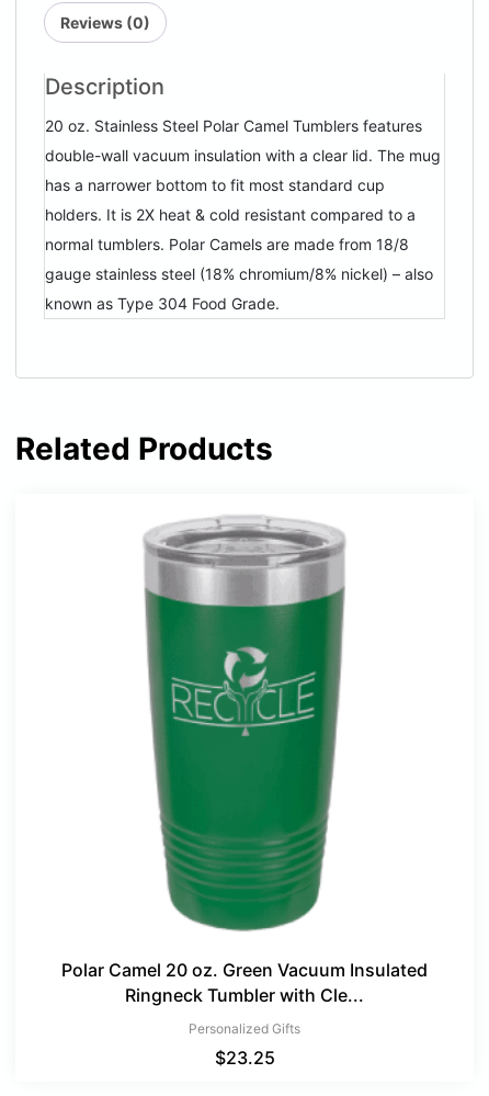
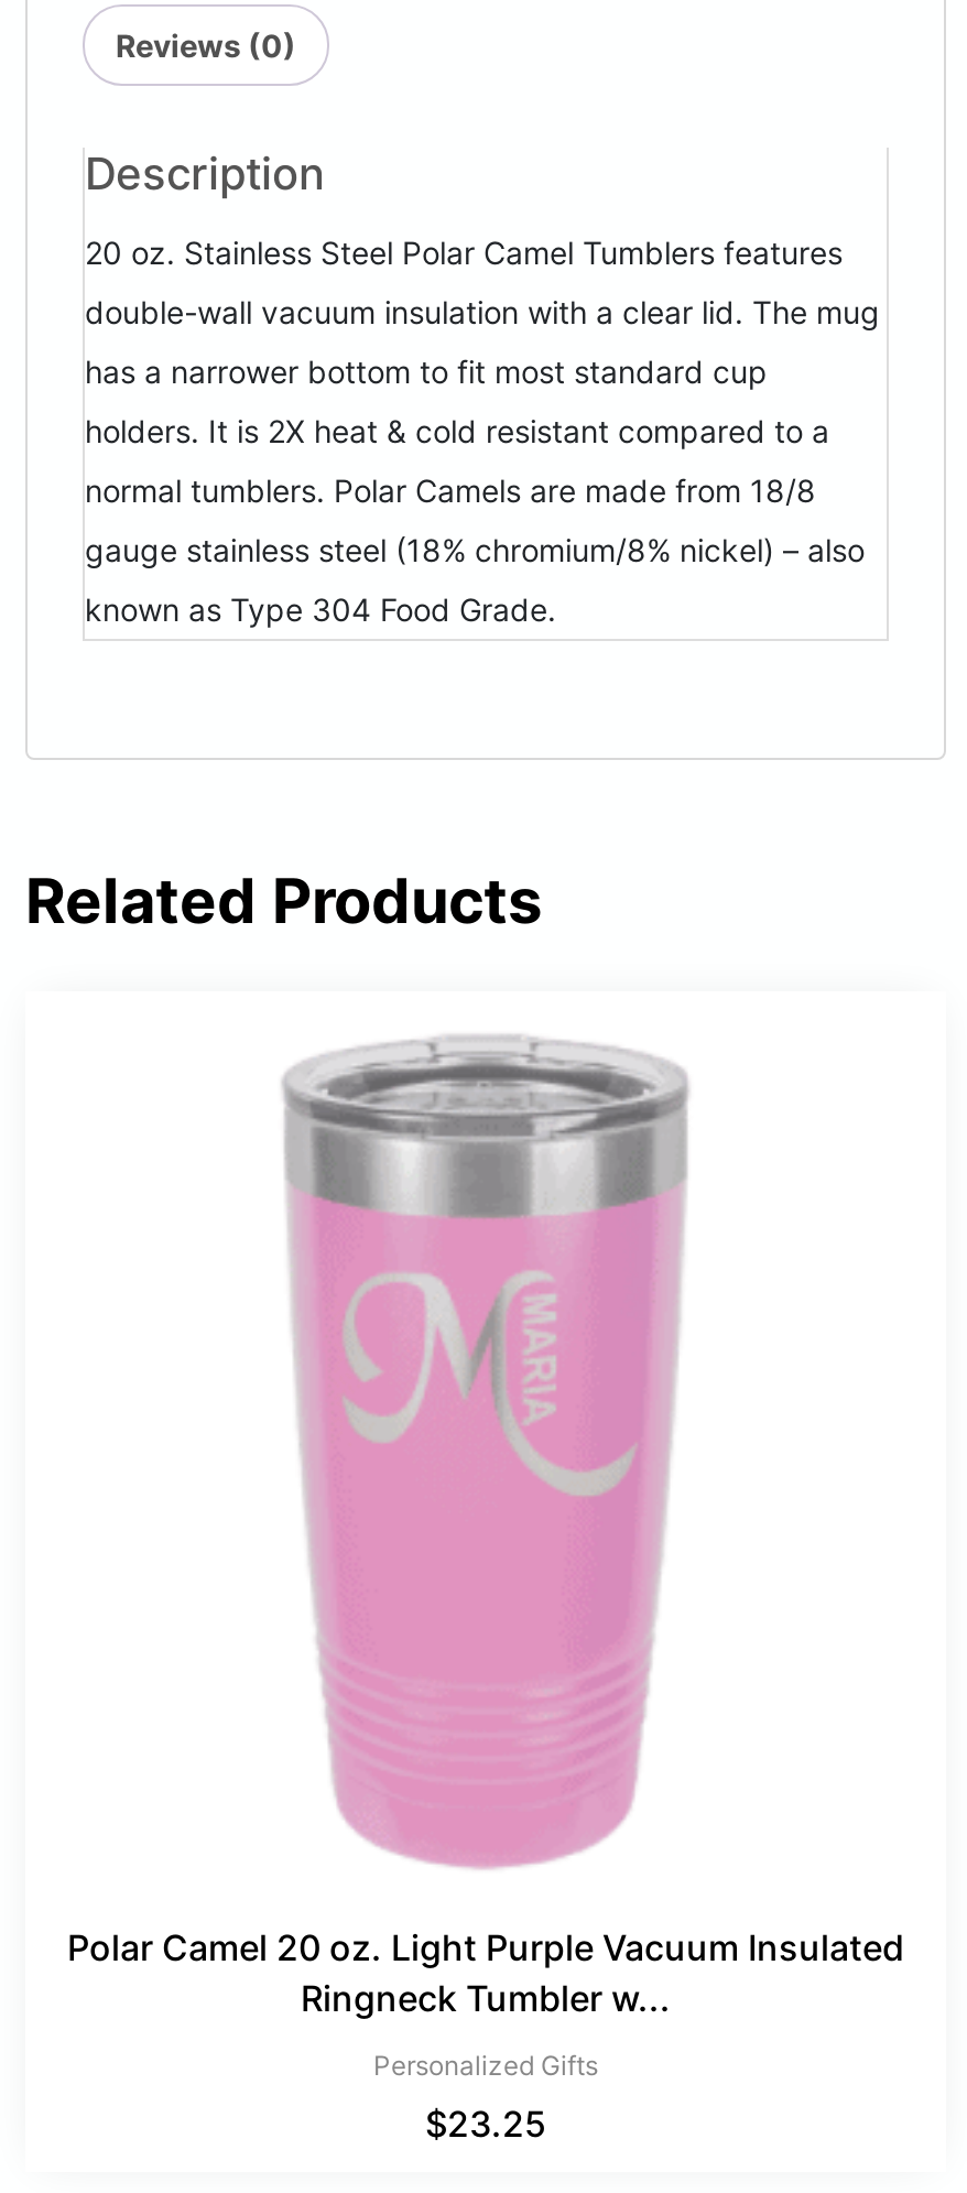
[61,588,428,1006] [image] | Polar Camel 20 oz. Green Vacuum Insulated | Ringneck Tumbler with Cle... -> [67,1181,904,2020] [image] | Polar Camel 20 oz. Light Purple Vacuum Insulated | Ringneck Tumbler w...

